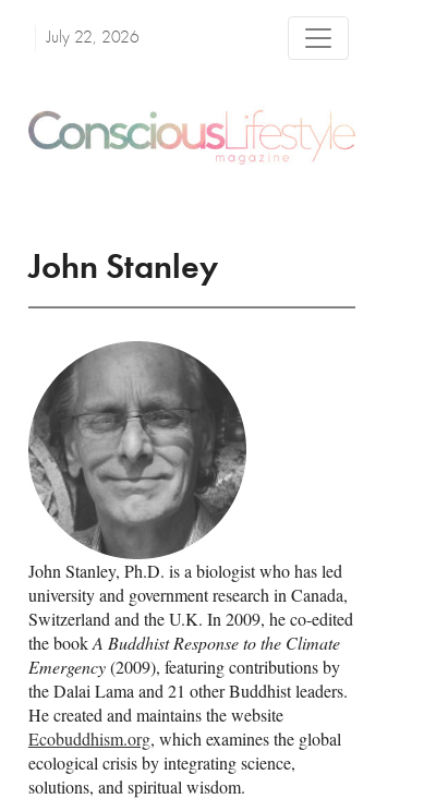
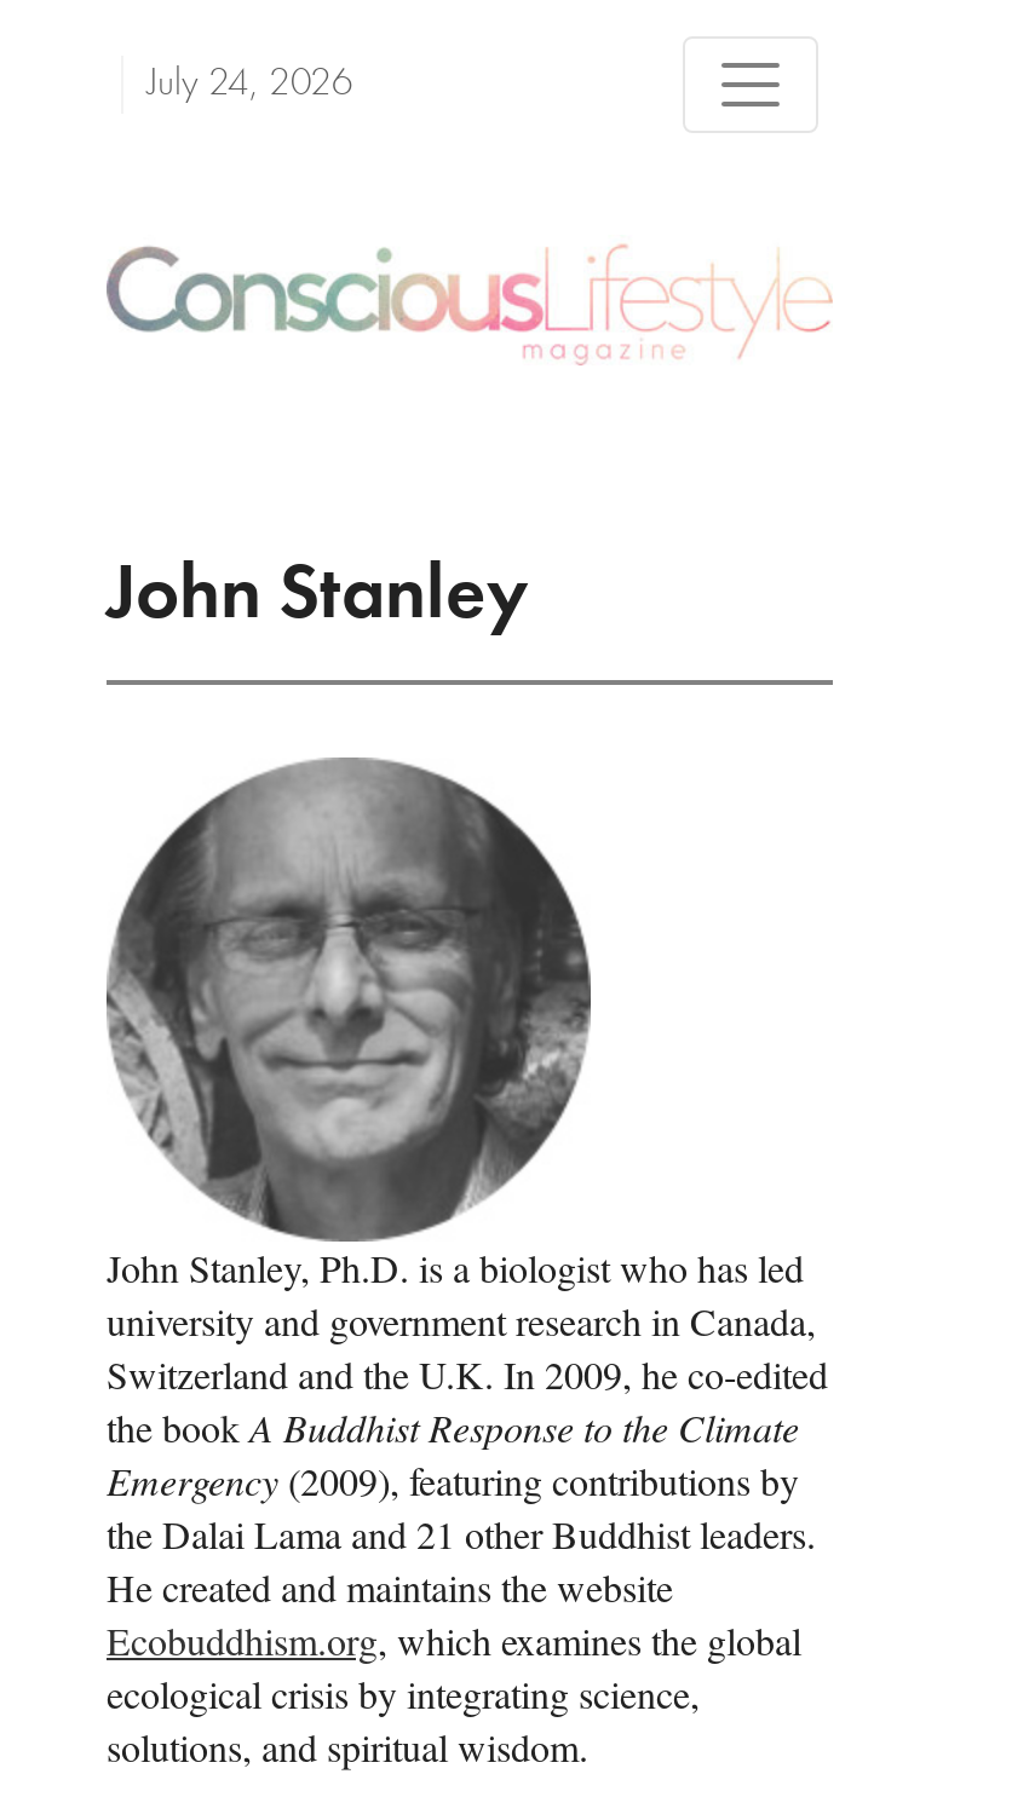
[47,29,140,47] July 22, 2026 -> [148,65,353,104] July 24, 2026

